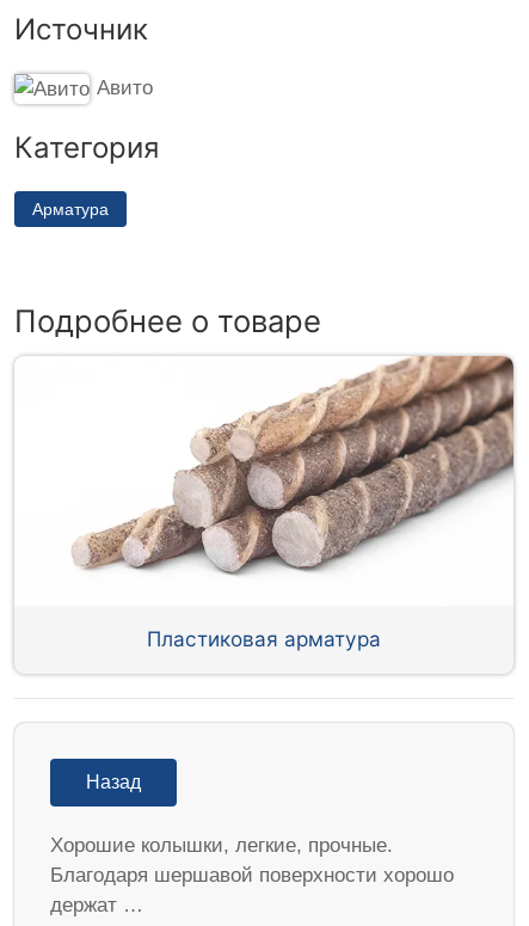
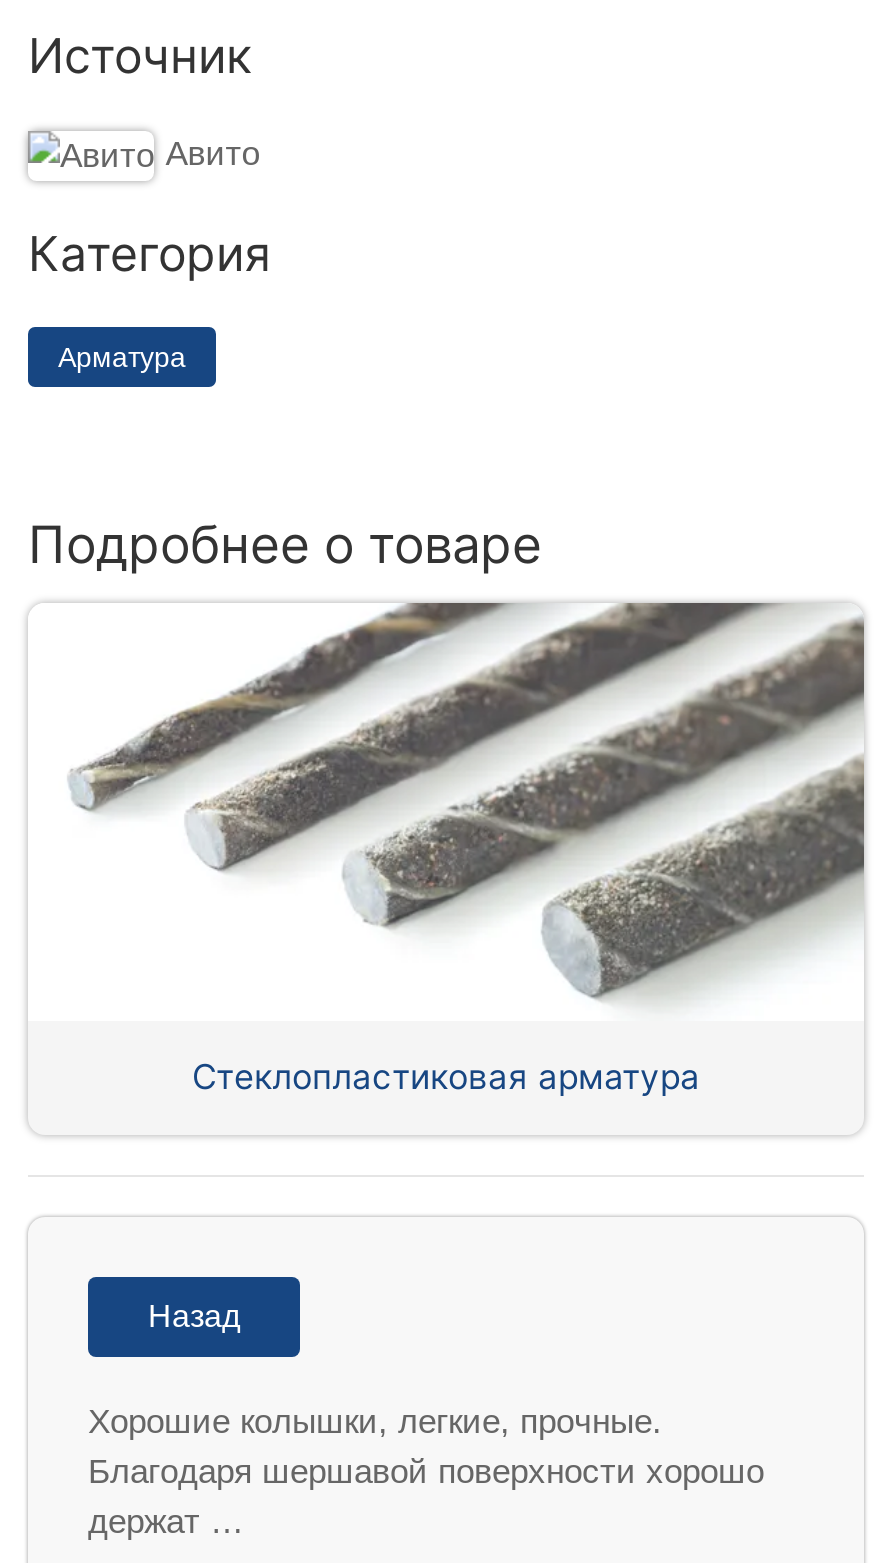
[39,355,515,652] [image] | Пластиковая арматура -> [68,601,866,1098] [image] | Стеклопластиковая арматура

